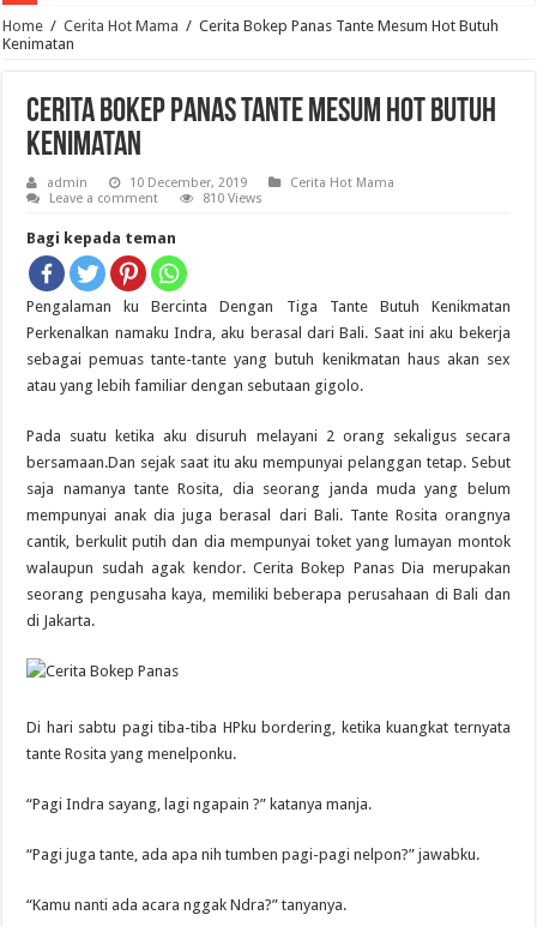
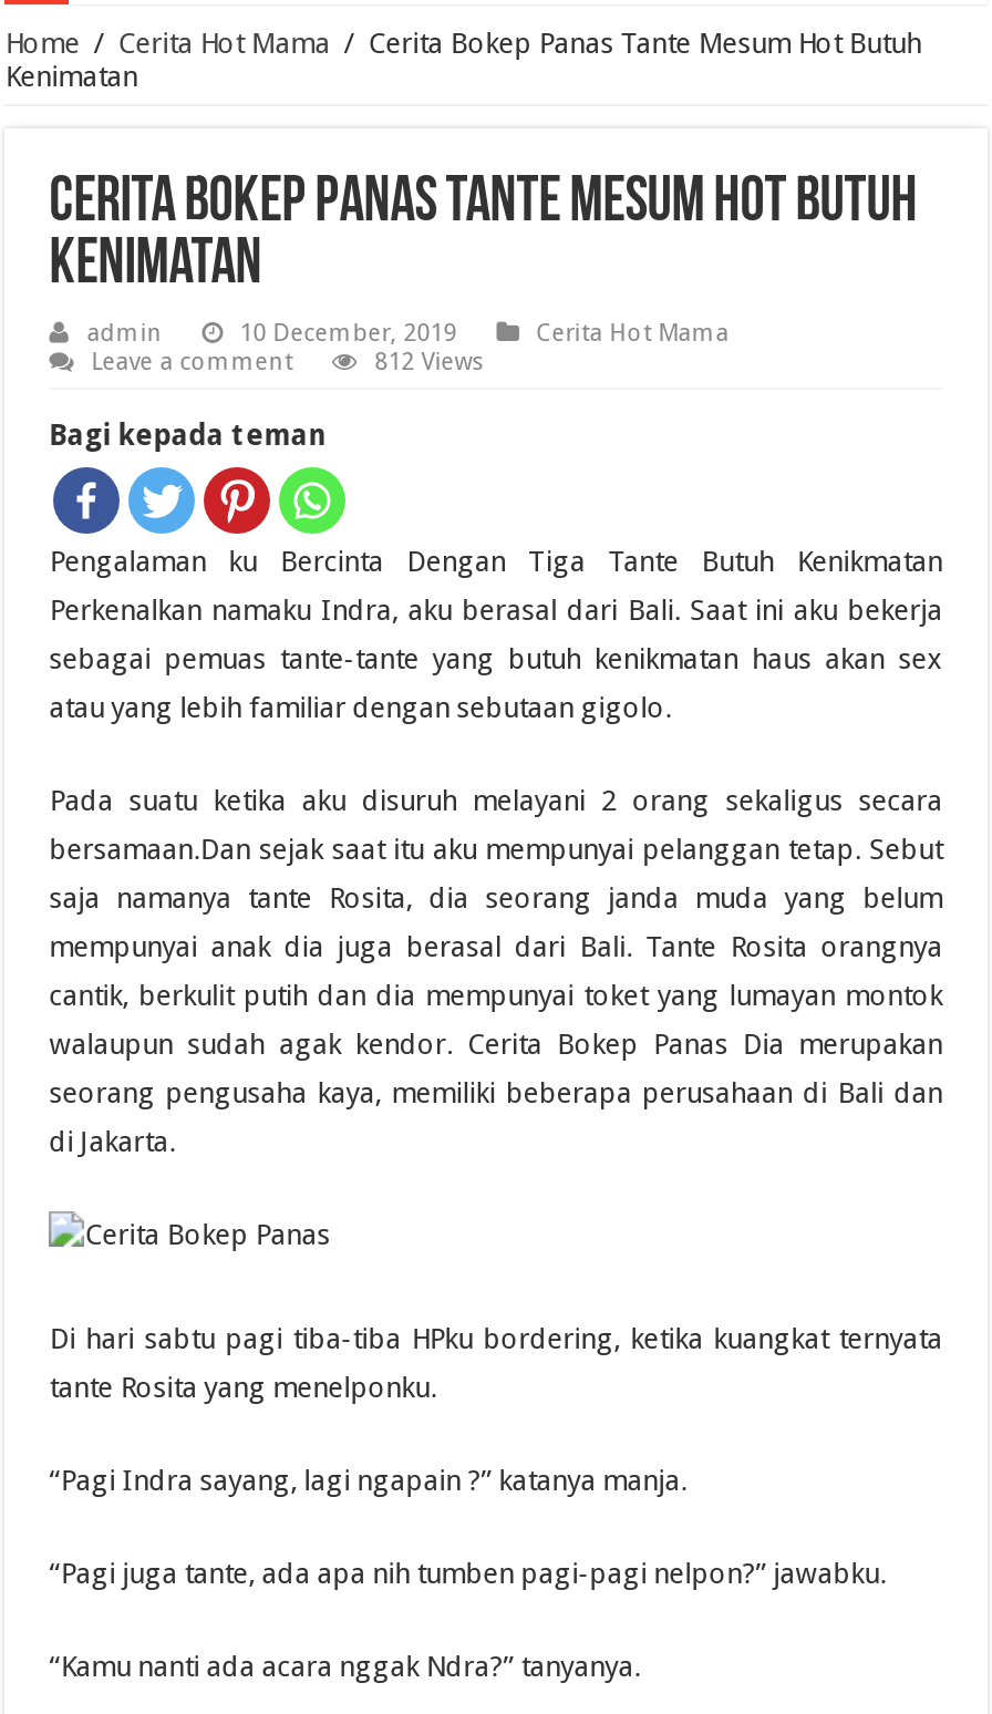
[203,191,263,206] 810 Views -> [375,348,485,377] 812 Views

